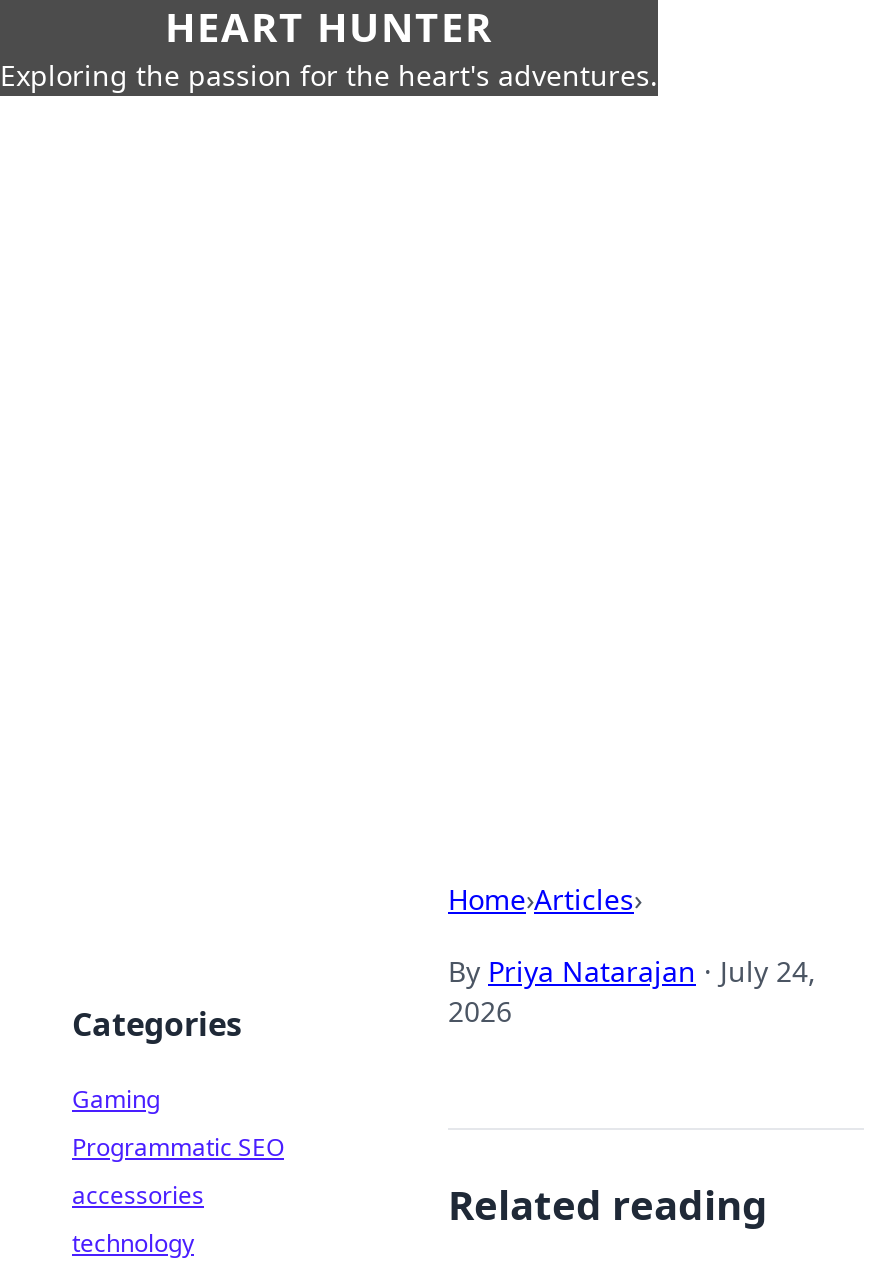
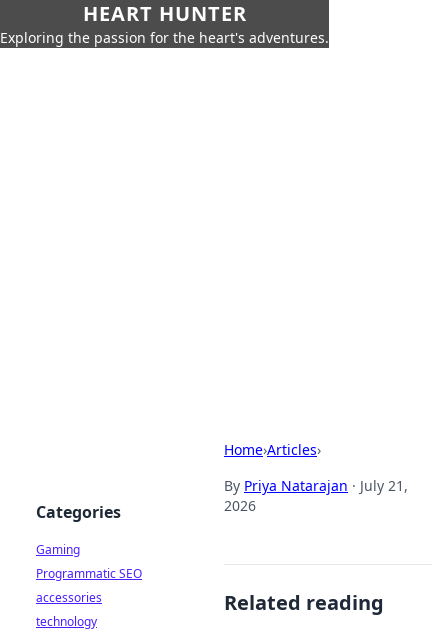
[448,952,816,990] By Priya Natarajan · July 24, -> [224,476,408,495] By Priya Natarajan · July 21,

